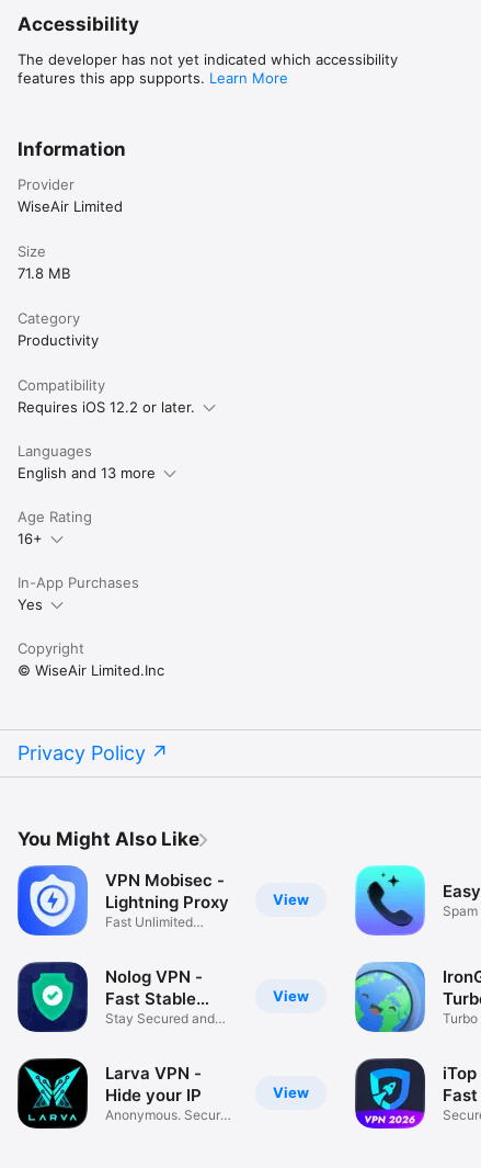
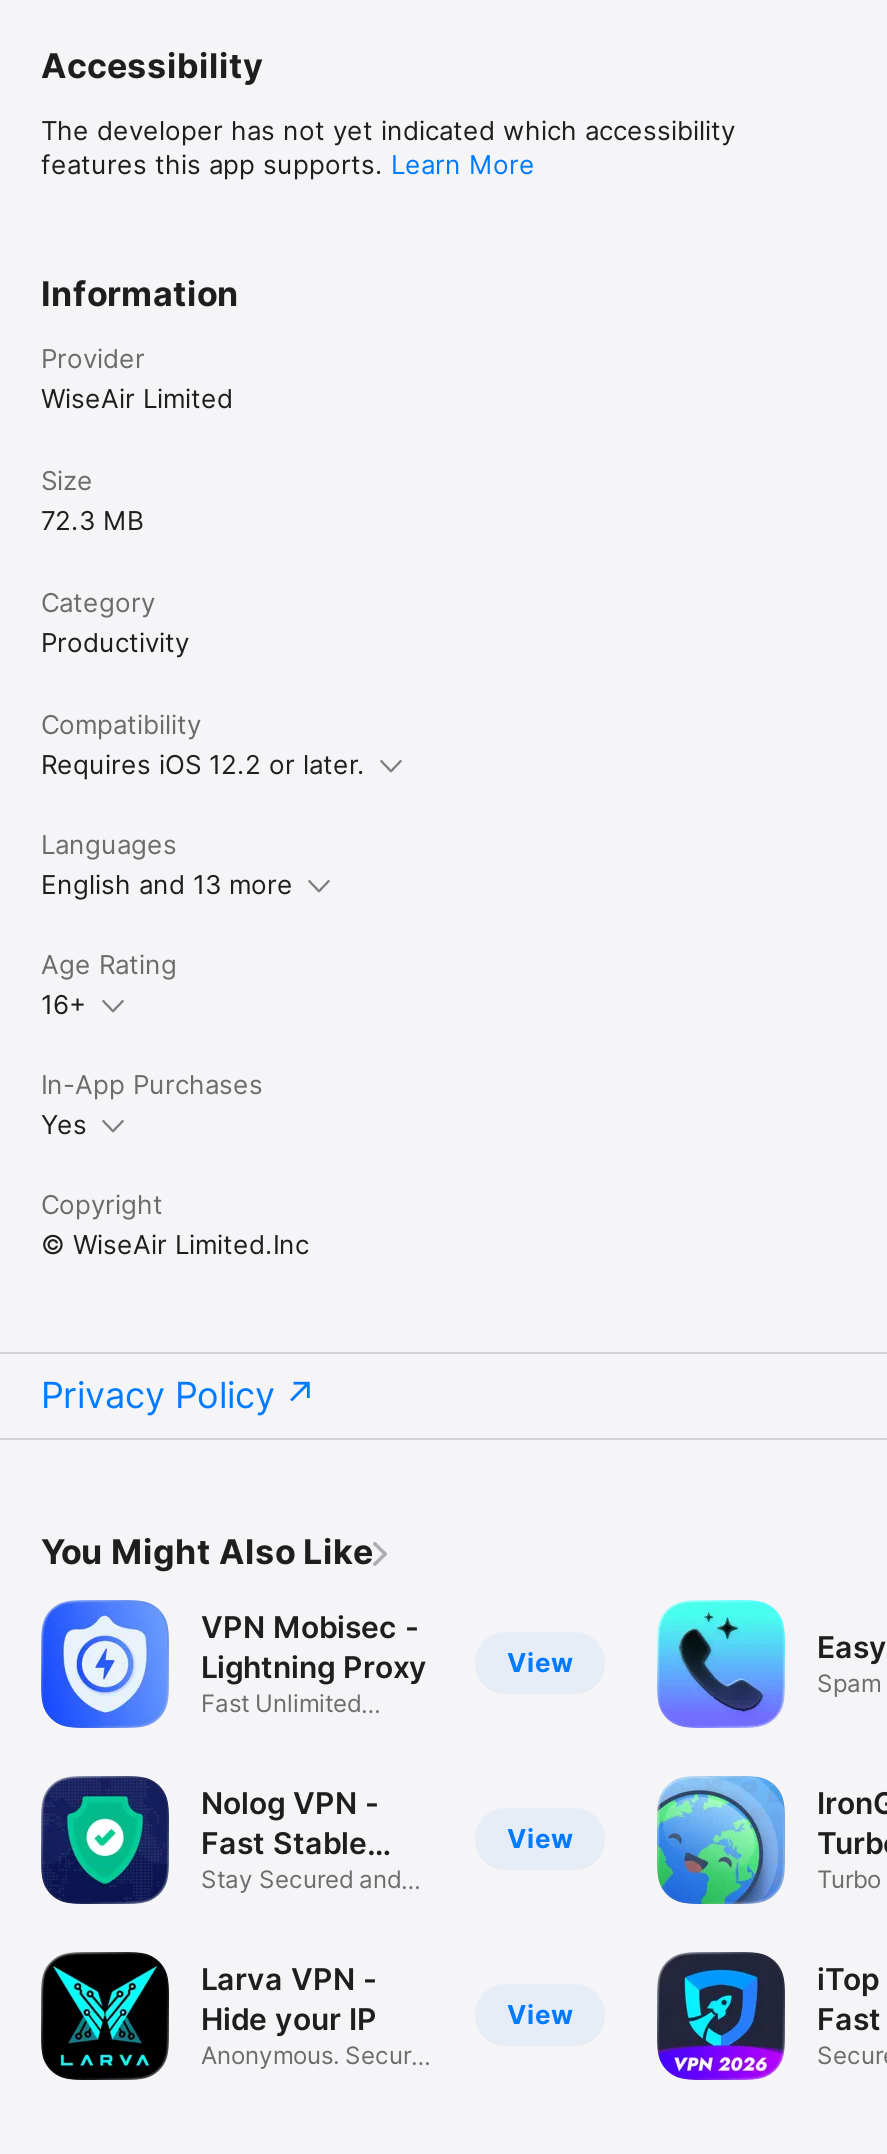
[18,264,70,282] 71.8 MB -> [41,504,143,536] 72.3 MB

